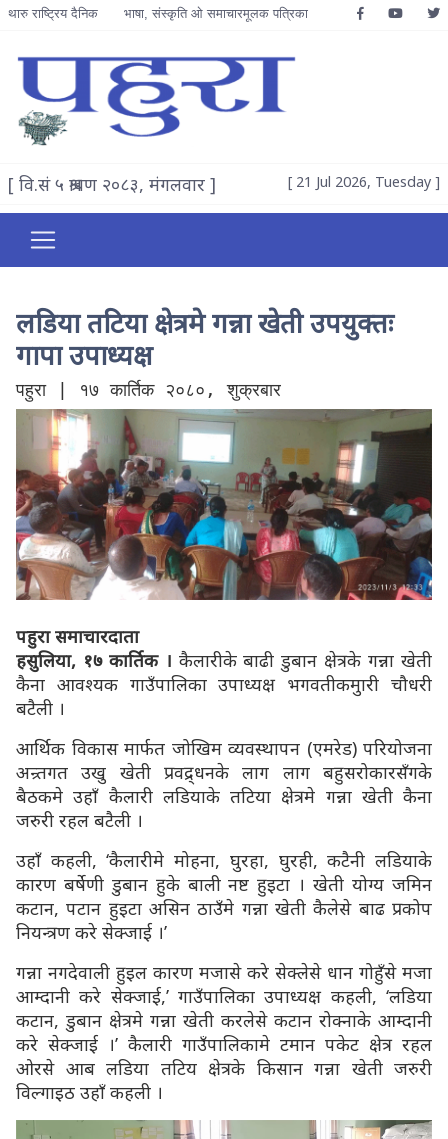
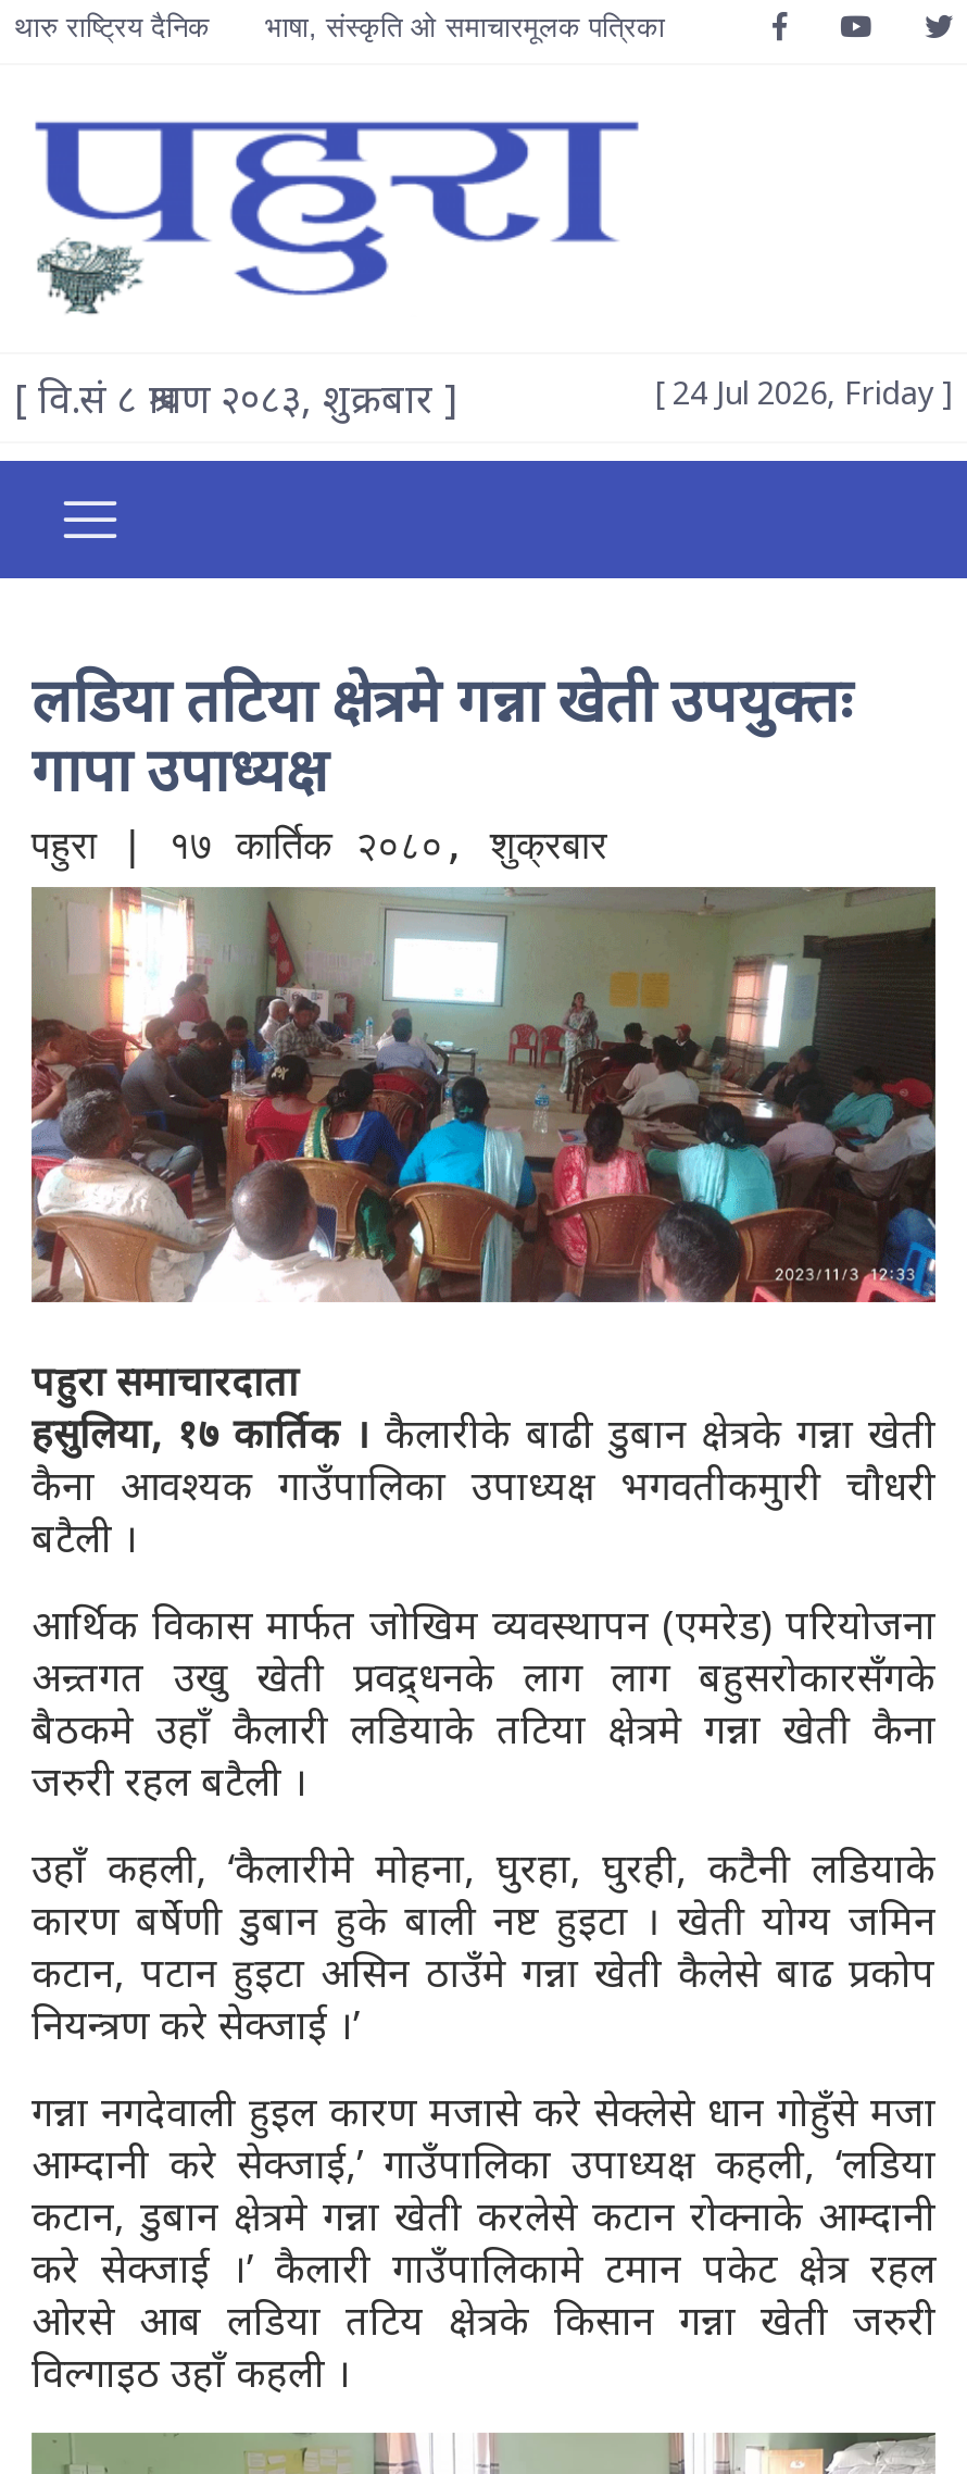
[8,172,216,196] [ वि.सं ५ श्रावण २०८३, मंगलवार ] -> [14,372,457,424] [ वि.सं ८ श्रावण २०८३, शुक्रबार ]
[288,172,440,191] [ 21 Jul 2026, Tuesday ] -> [655,372,953,413] [ 24 Jul 2026, Friday ]

